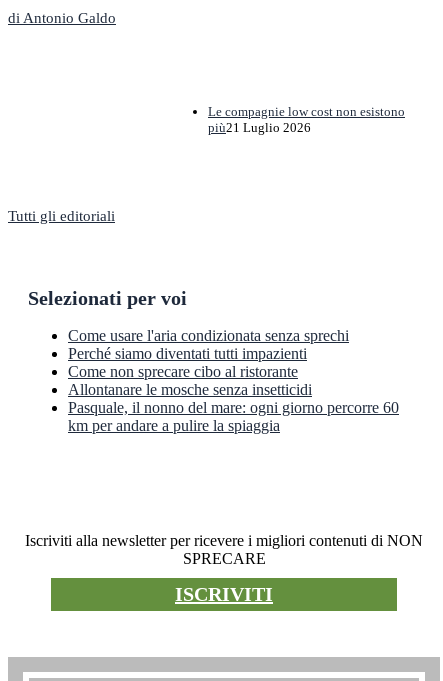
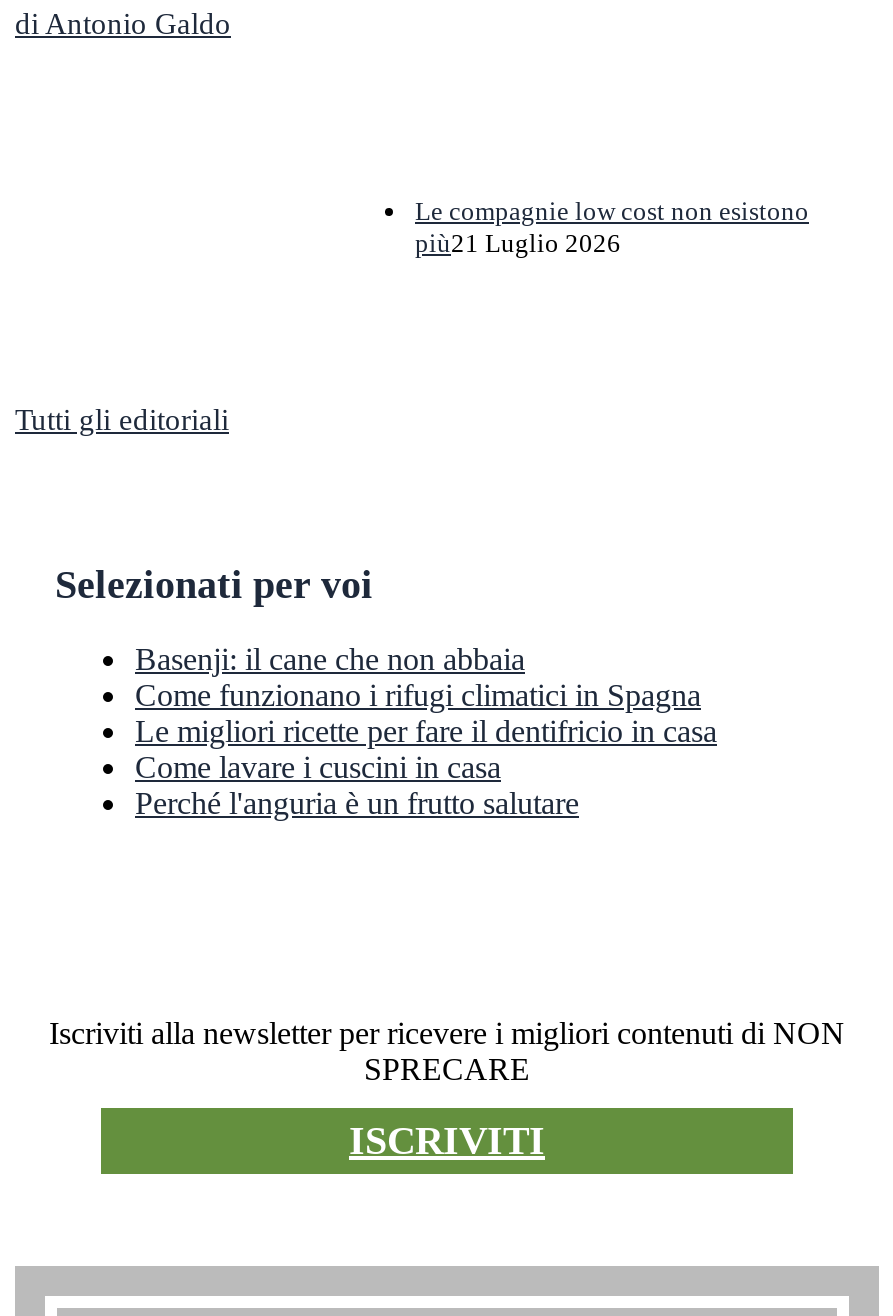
[68,327,399,434] Come usare l'aria condizionata senza sprechi | Perché siamo diventati tutti impazienti | Come non sprecare cibo al ristorante | Allontanare le mosche senza insetticidi | Pasquale, il nonno del mare: ogni giorno percorre 60 | km per andare a pulire la spiaggia -> [135,641,717,819] Basenji: il cane che non abbaia | Come funzionano i rifugi climatici in Spagna | Le migliori ricette per fare il dentifricio in casa | Come lavare i cuscini in casa | Perché l'anguria è un frutto salutare

